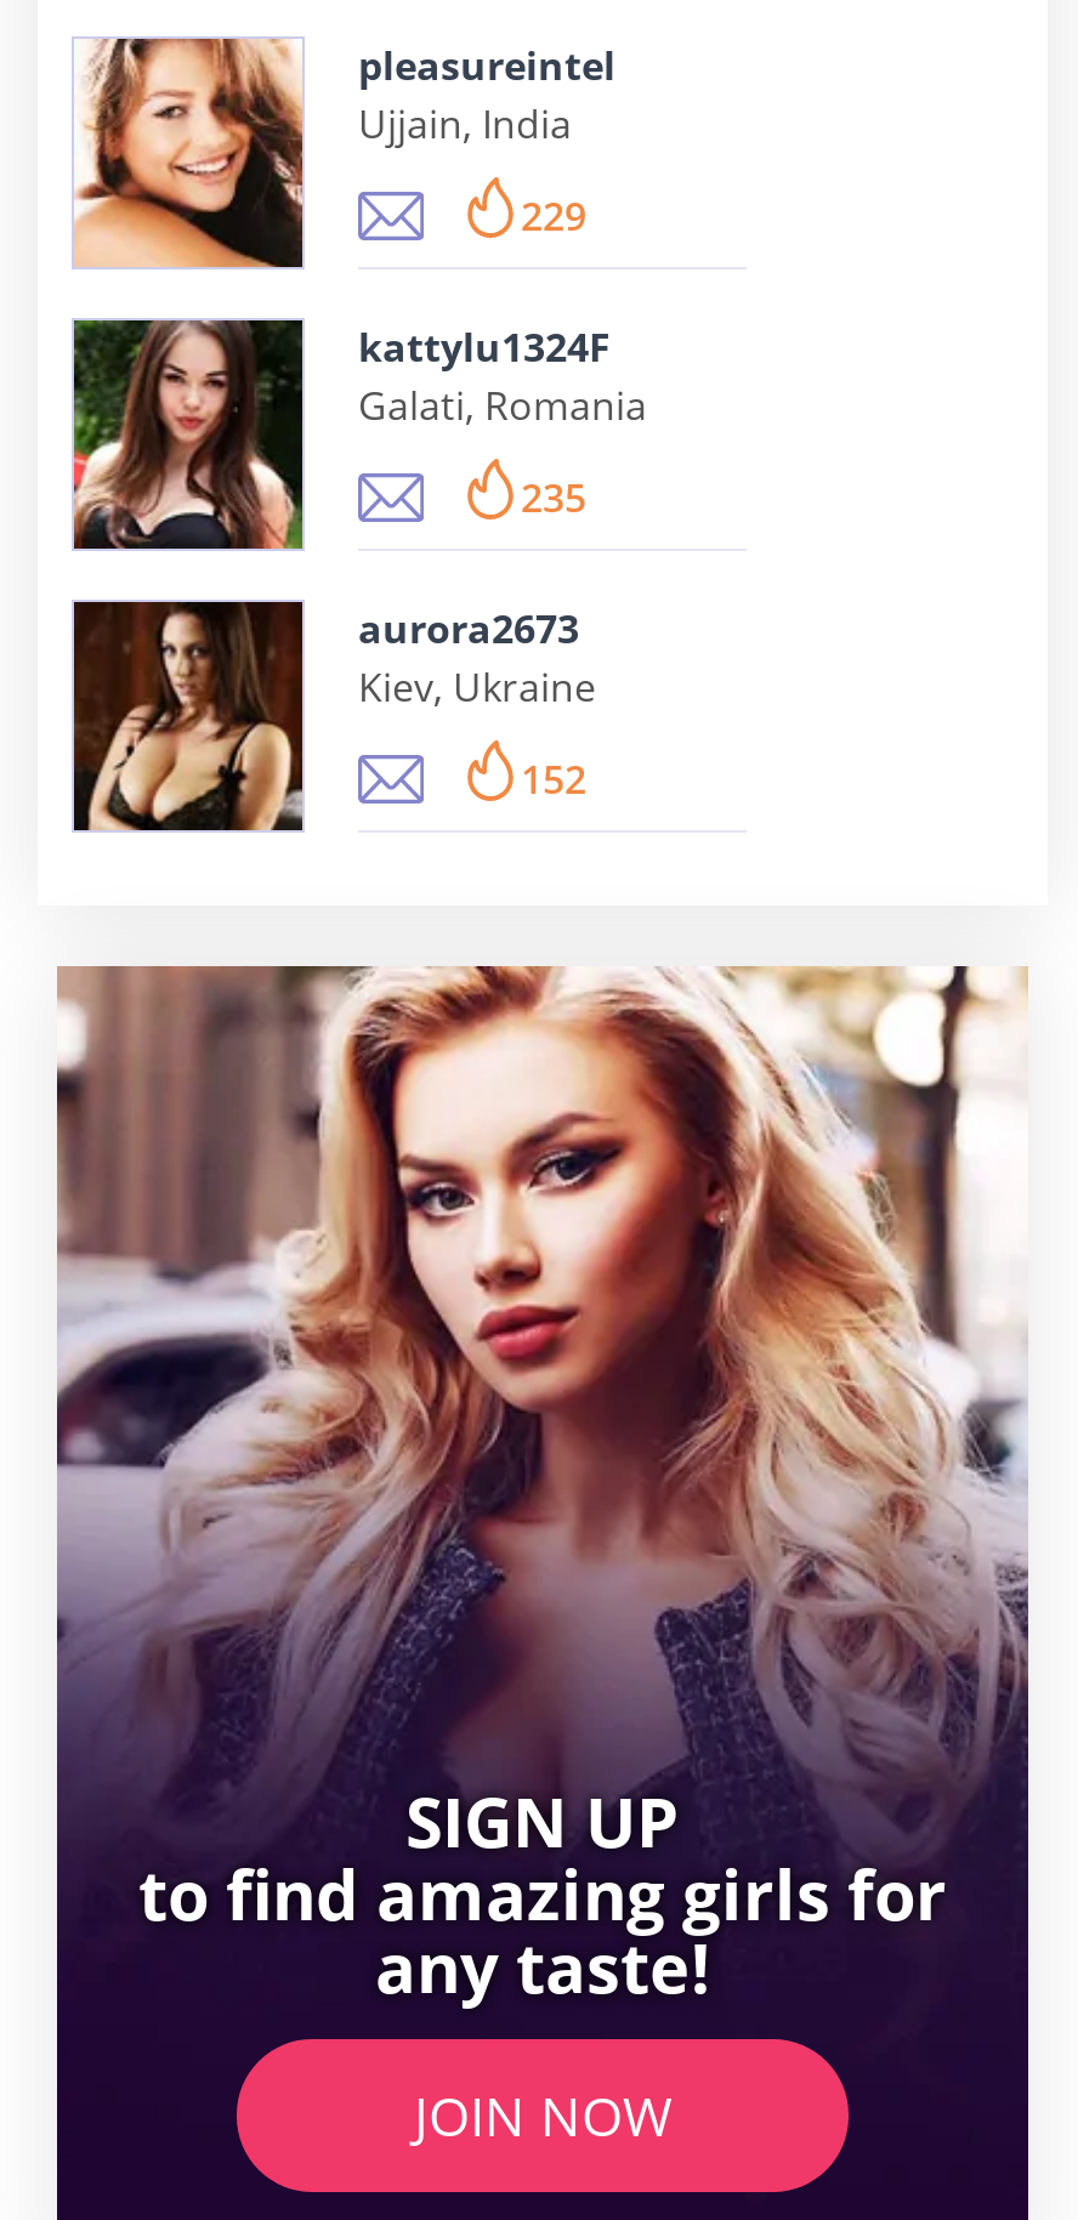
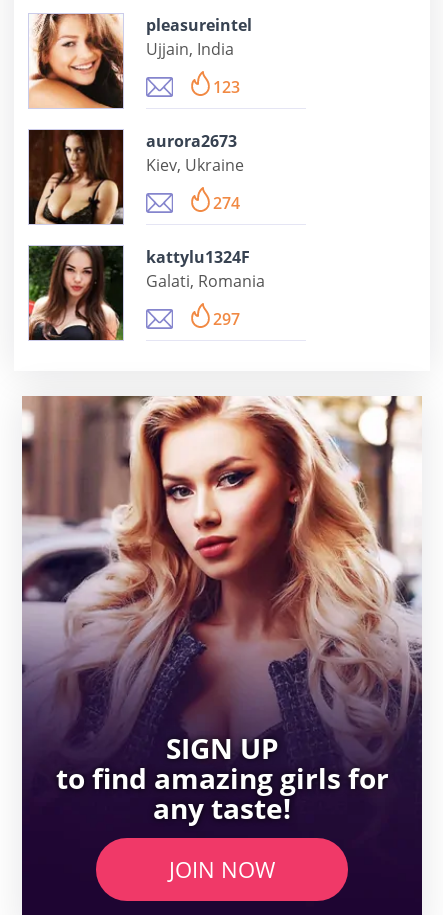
[521,190,586,525] 229 | 235 -> [213,76,240,98] 123
moved [72,320,647,551] -> [28,245,265,341]: [image] | kattylu1324F | Galati, Romania
moved [72,600,596,835] -> [28,129,244,226]: [image] | aurora2673 | Kiev, Ukraine
[521,754,586,807] 152 -> [213,192,240,330] 274 | 297

